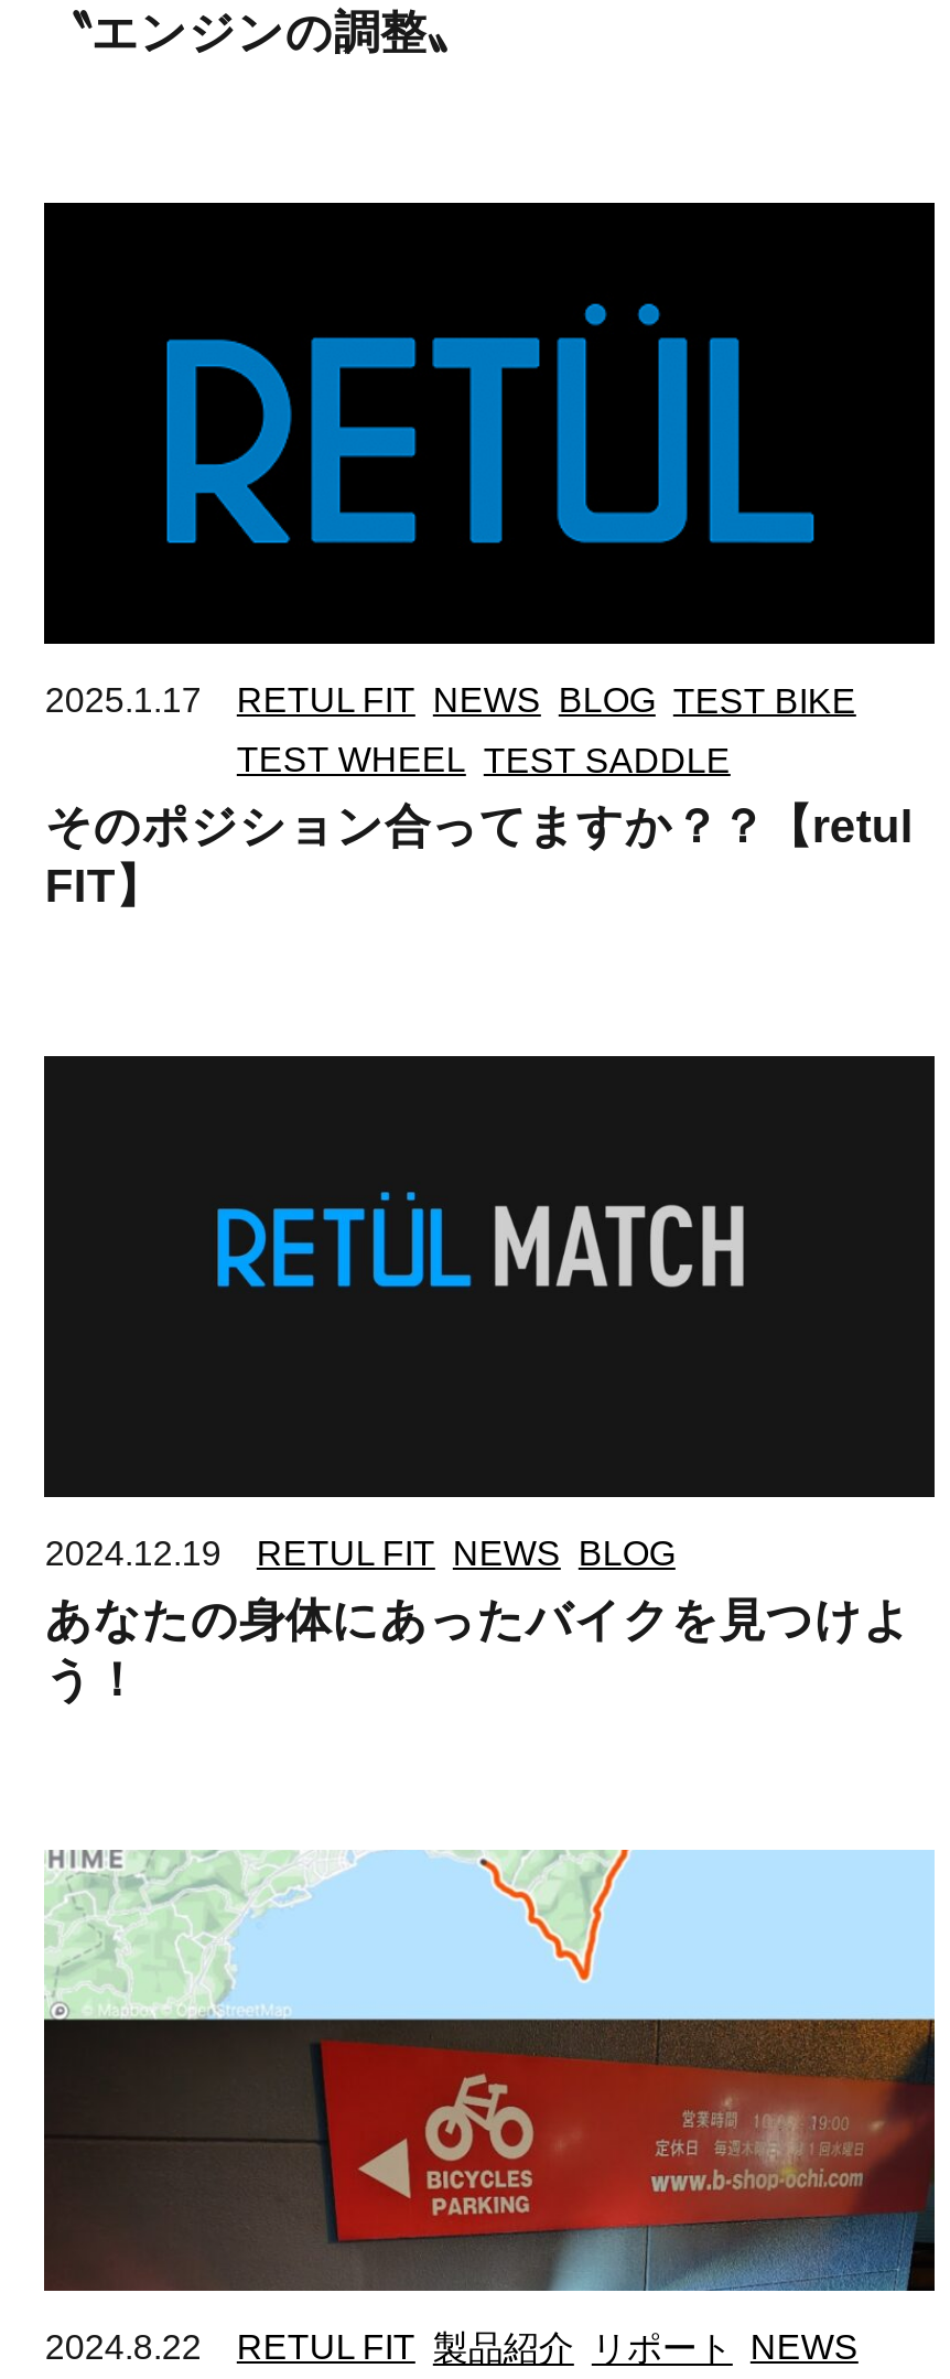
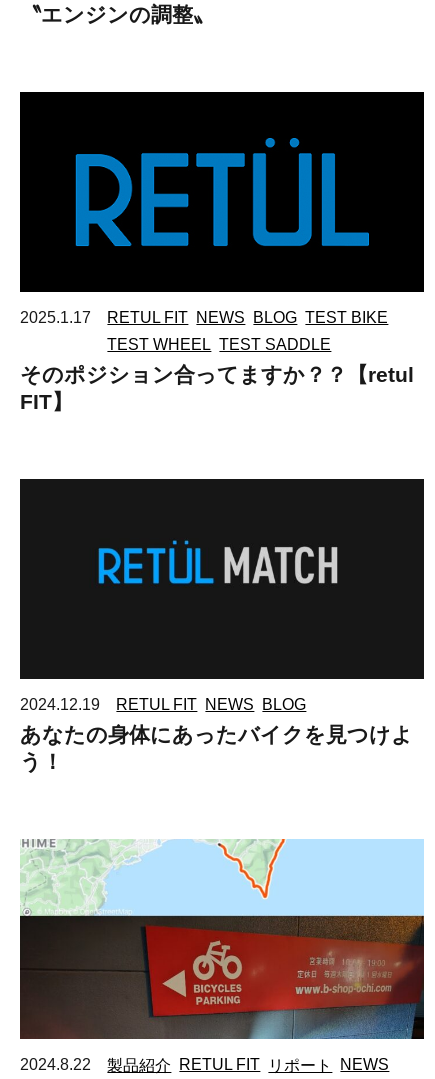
[237,2328,858,2366] RETUL FIT 製品紹介 リポート NEWS -> [107,1056,389,1073] 製品紹介 RETUL FIT リポート NEWS

